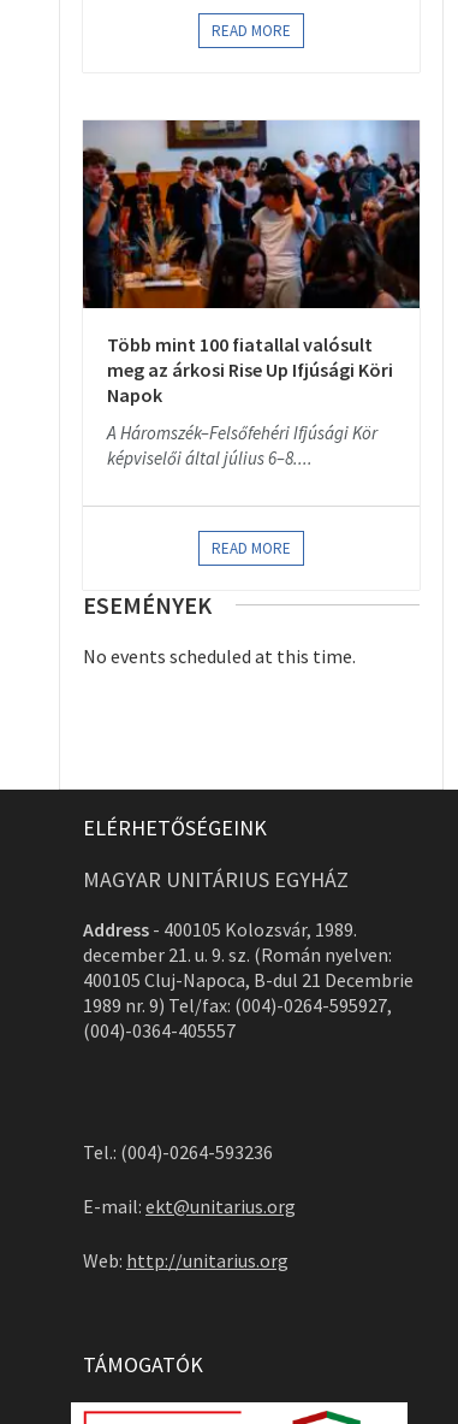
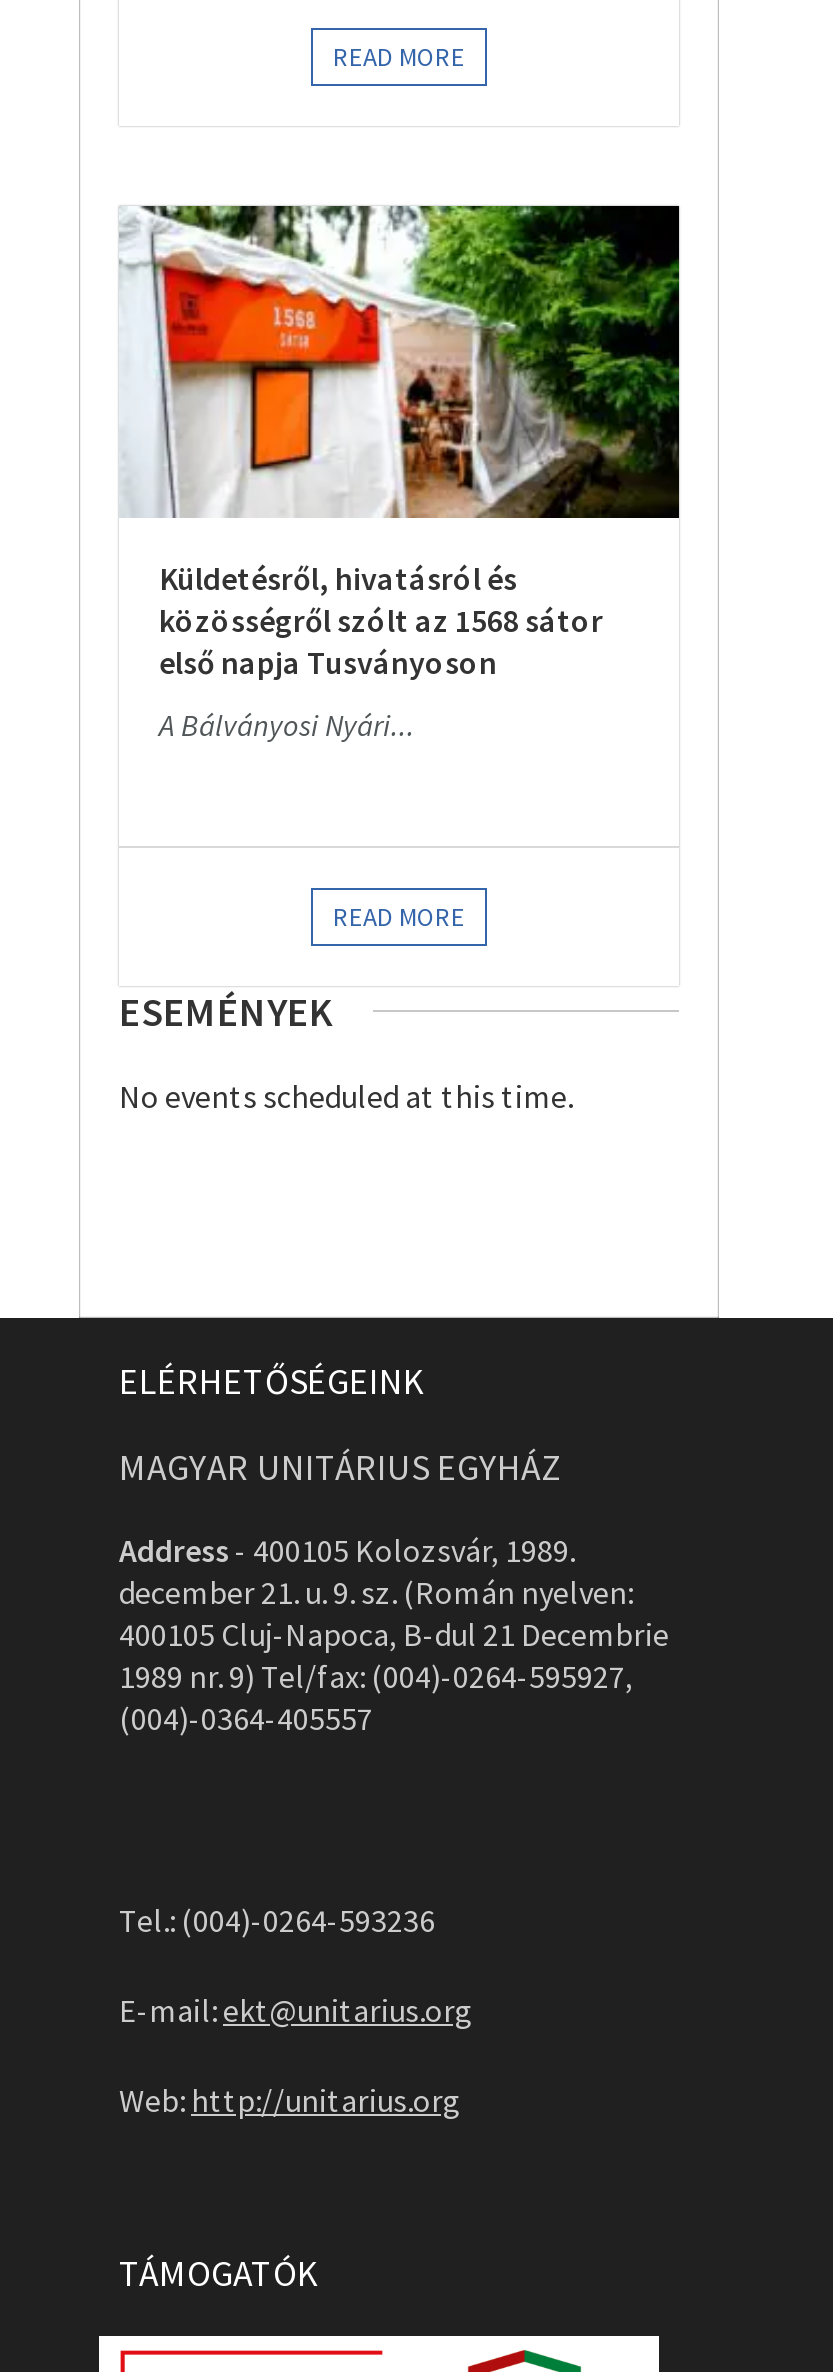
[82,119,421,407] [image] | Több mint 100 fiatallal valósult | meg az árkosi Rise Up Ifjúsági Köri | Napok -> [119,204,681,682] [image] | Küldetésről, hivatásról és | közösségről szólt az 1568 sátor | első napja Tusványoson
[107,421,377,469] A Háromszék–Felsőfehéri Ifjúsági Kör | képviselői által július 6–8.... -> [159,706,415,744] A Bálványosi Nyári...

